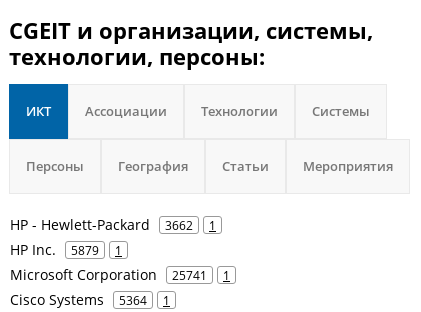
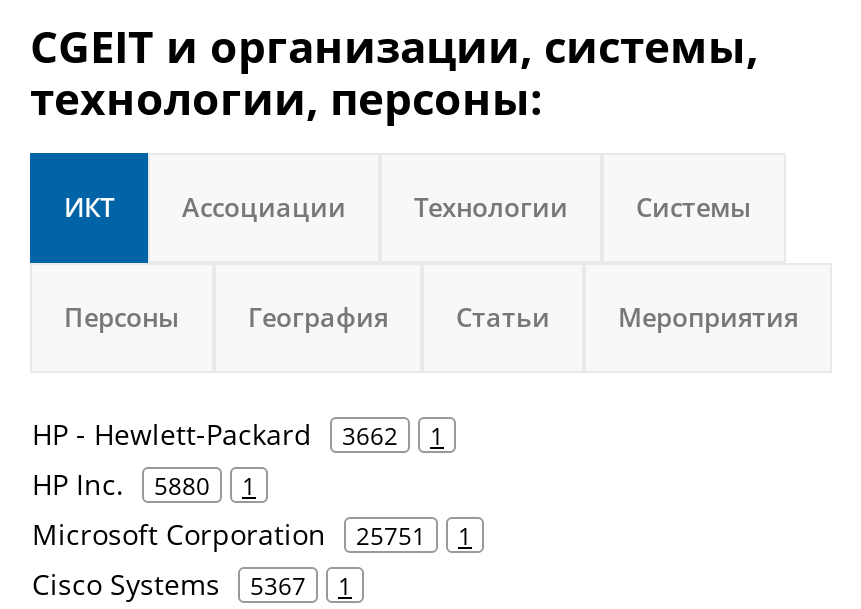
[10,240,122,259] HP Inc. 5879 1 -> [32,465,256,503] HP Inc. 5880 1
[10,265,230,284] Microsoft Corporation 25741 1 -> [32,515,472,553] Microsoft Corporation 25751 1
[10,290,170,309] Cisco Systems 5364 1 -> [32,565,352,603] Cisco Systems 5367 1

